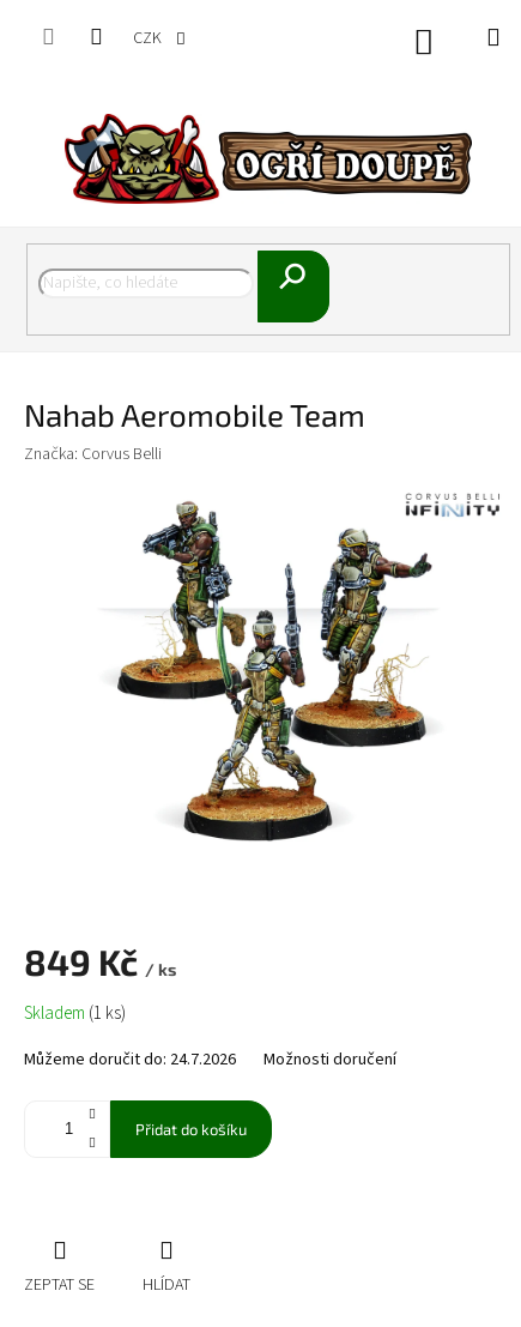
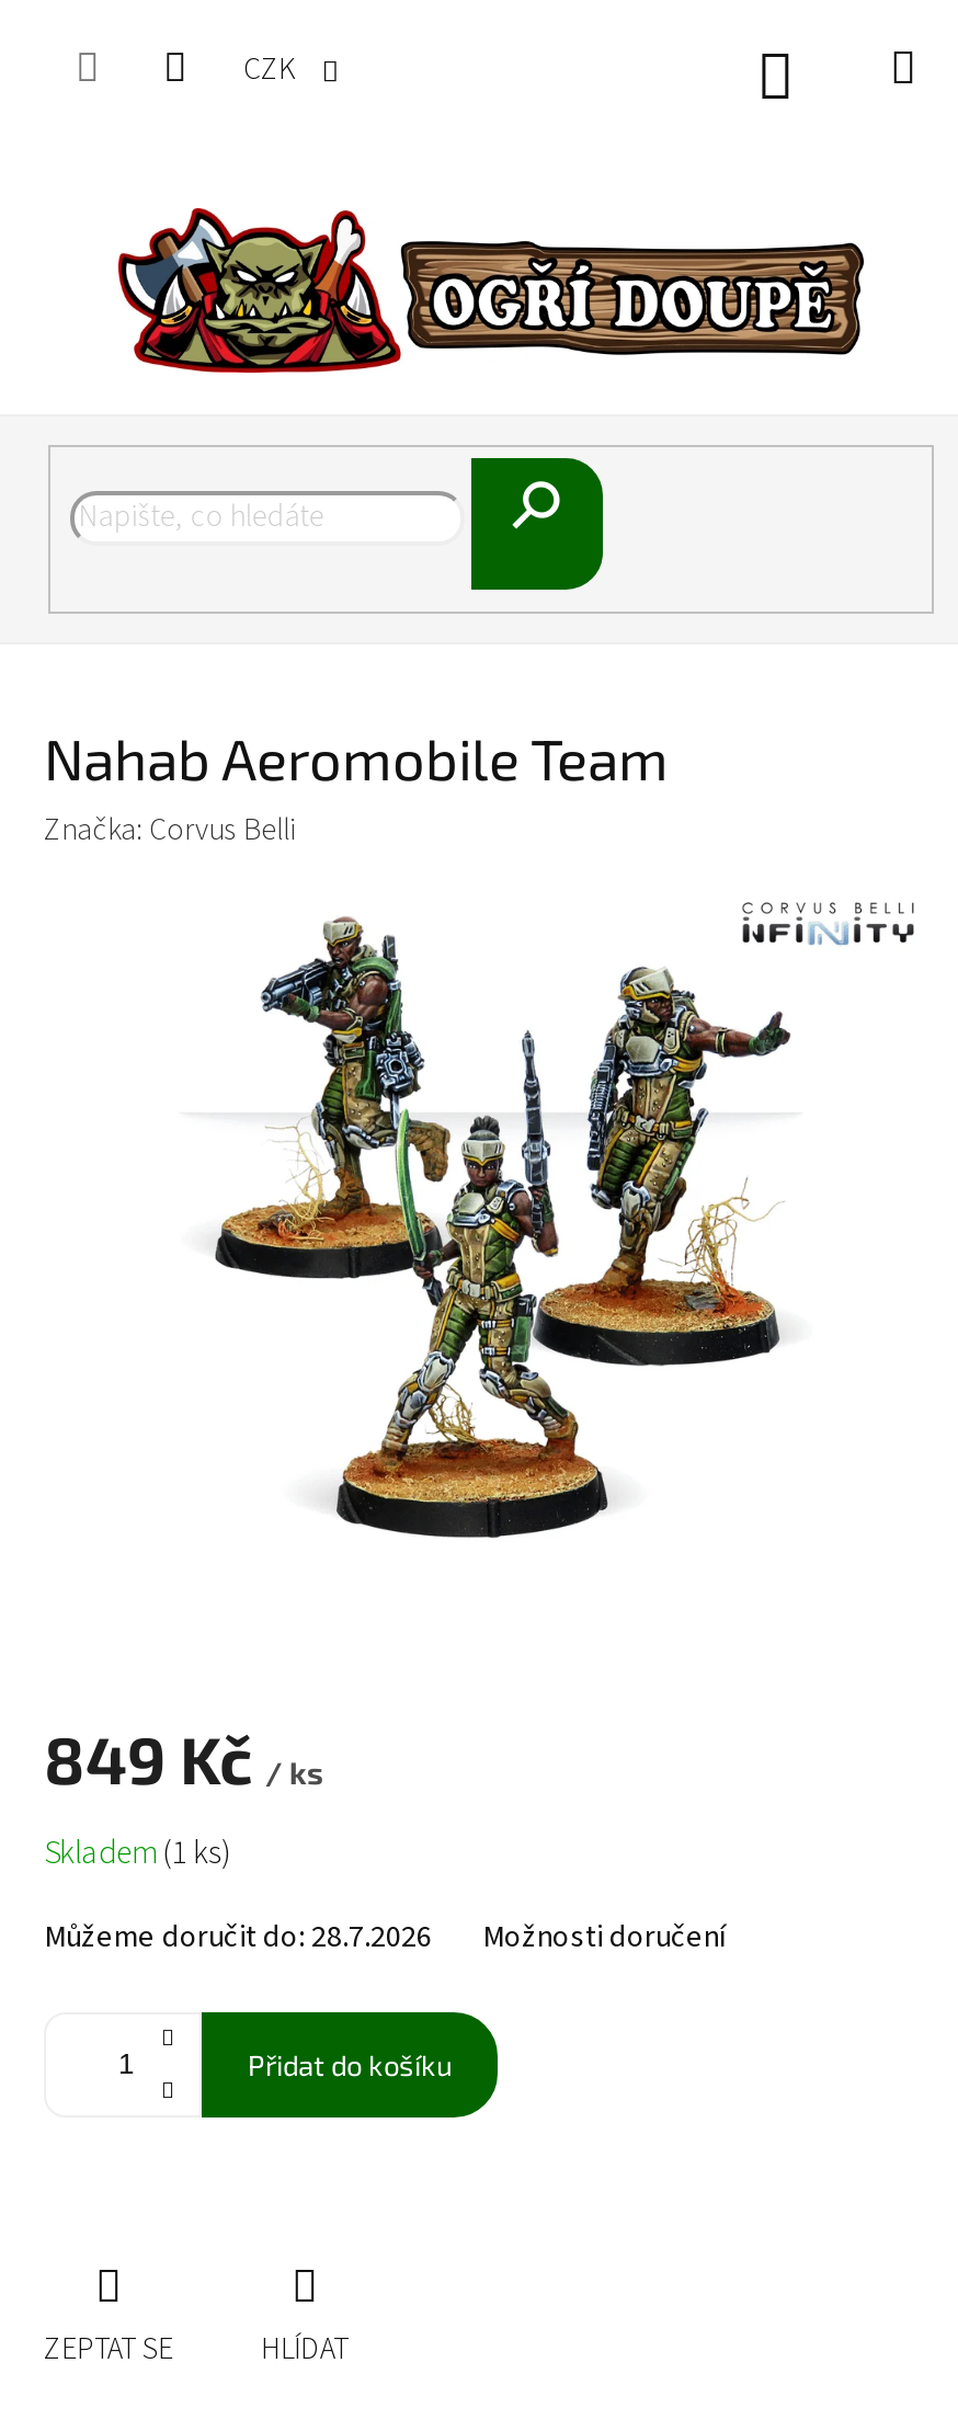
[24,1047,236,1071] Můžeme doručit do: 24.7.2026 -> [44,1915,432,1959] Můžeme doručit do: 28.7.2026

